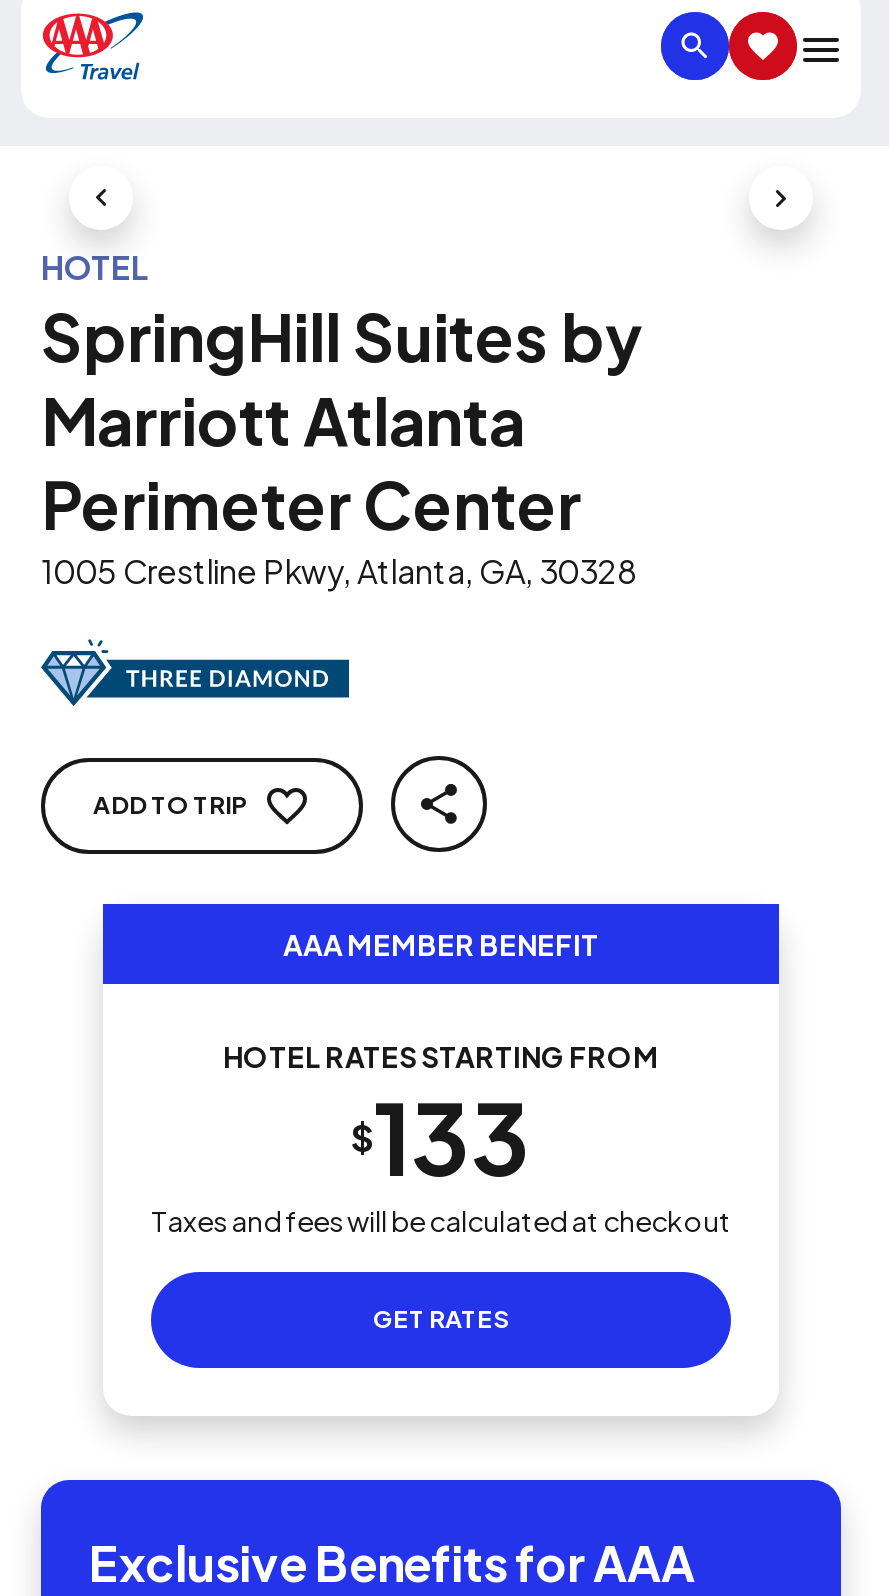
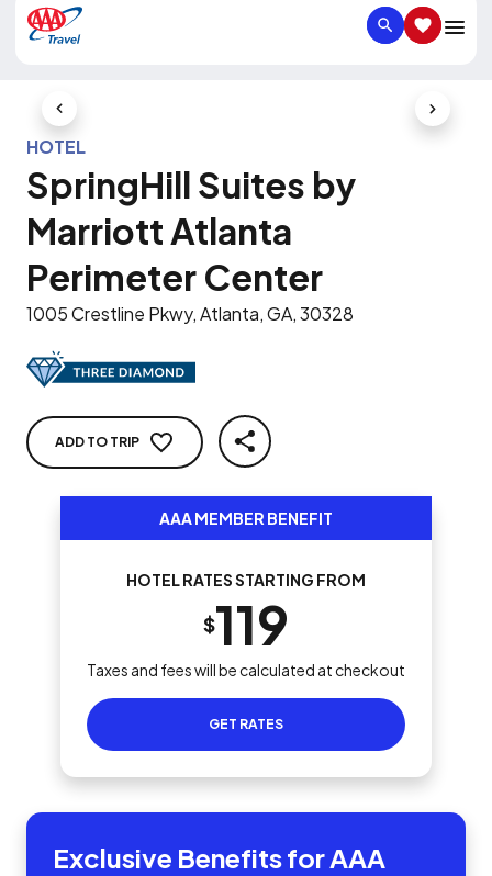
[351,1076,531,1198] $133 -> [203,591,289,658] $119

